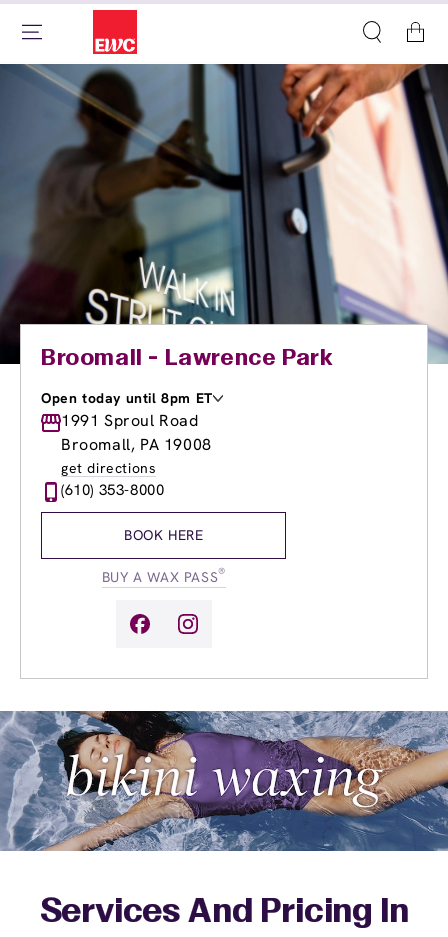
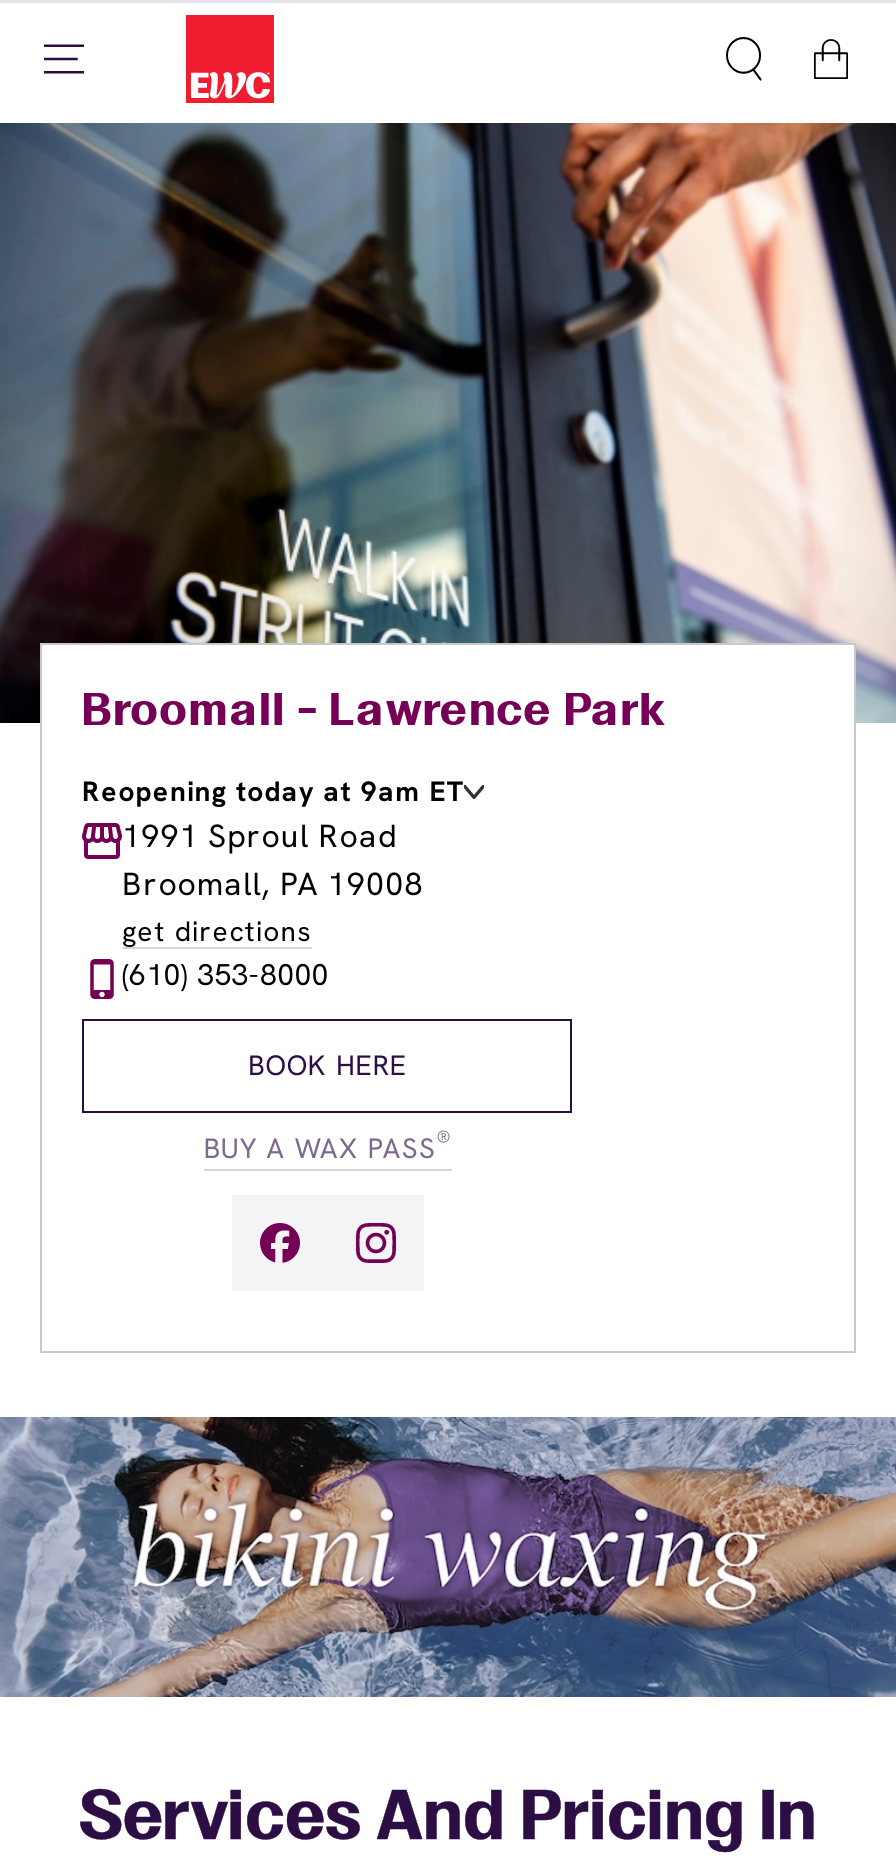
[41,389,213,407] Open today until 8pm ET -> [82,773,464,809] Reopening today at 9am ET

